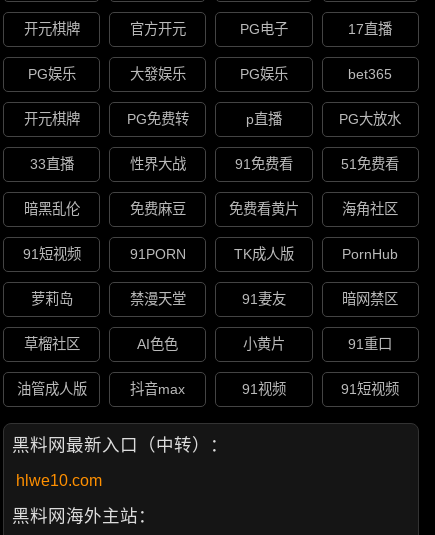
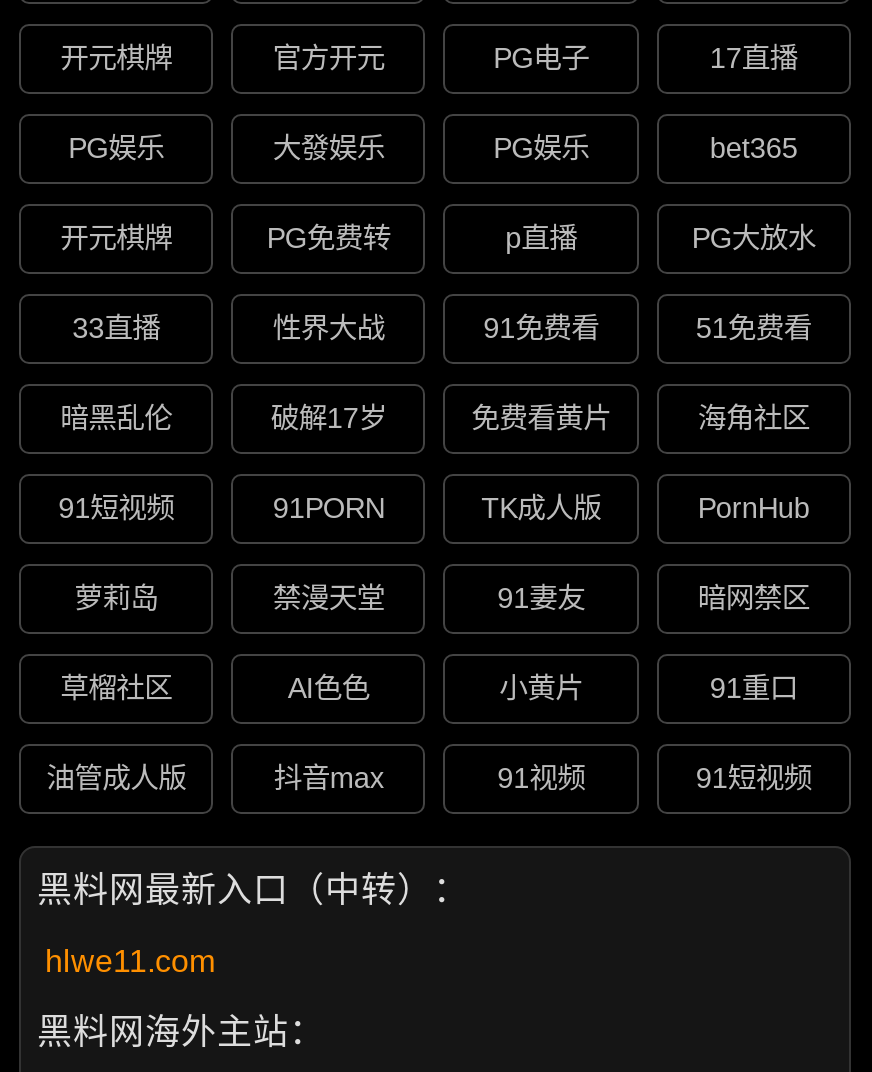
[130,201,186,217] 免费麻豆 -> [271,403,387,435] 破解17岁
[16,472,102,489] hlwe10.com -> [45,944,215,978] hlwe11.com

